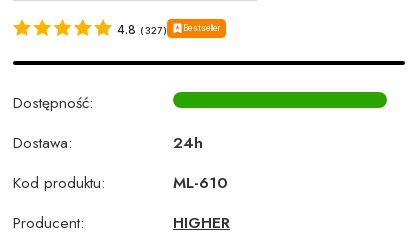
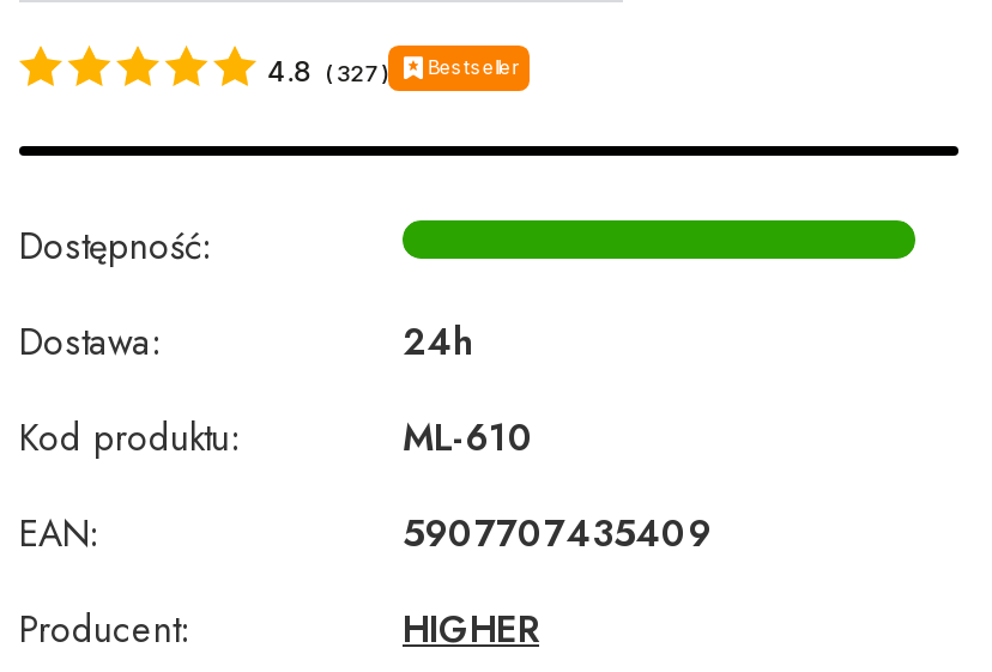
none -> [19,507,712,560] EAN: | 5907707435409

